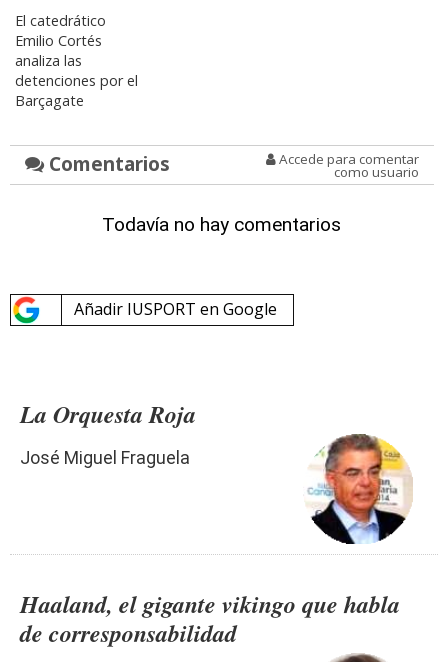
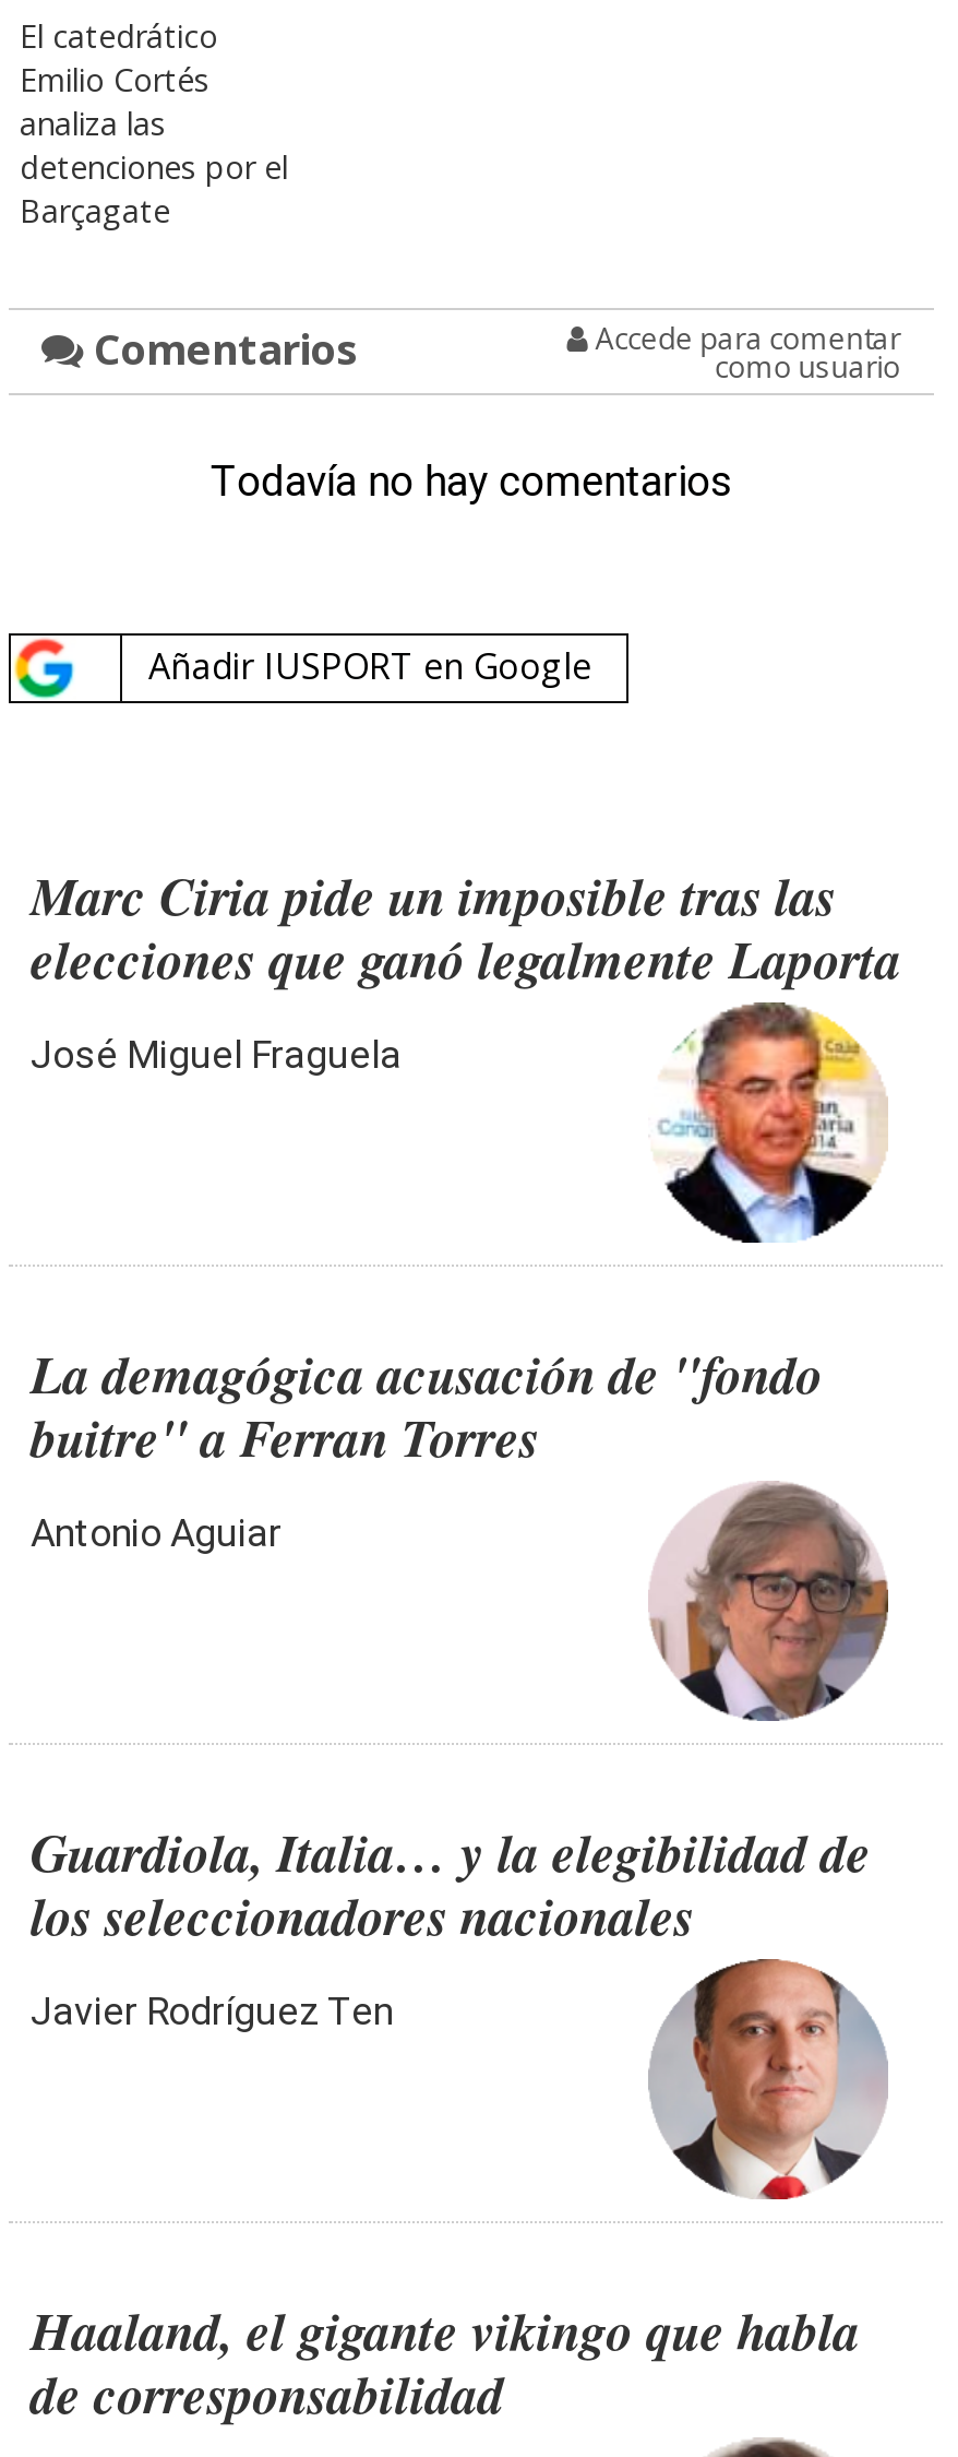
[20,397,196,431] La Orquesta Roja -> [31,859,901,996] Marc Ciria pide un imposible tras las | elecciones que ganó legalmente Laporta
none -> [31,1337,890,1723] [image] | La demagógica acusación de "fondo | buitre" a Ferran Torres | Antonio Aguiar
none -> [31,1815,888,2201] [image] | Guardiola, Italia… y la elegibilidad de | los seleccionadores nacionales | Javier Rodríguez Ten

